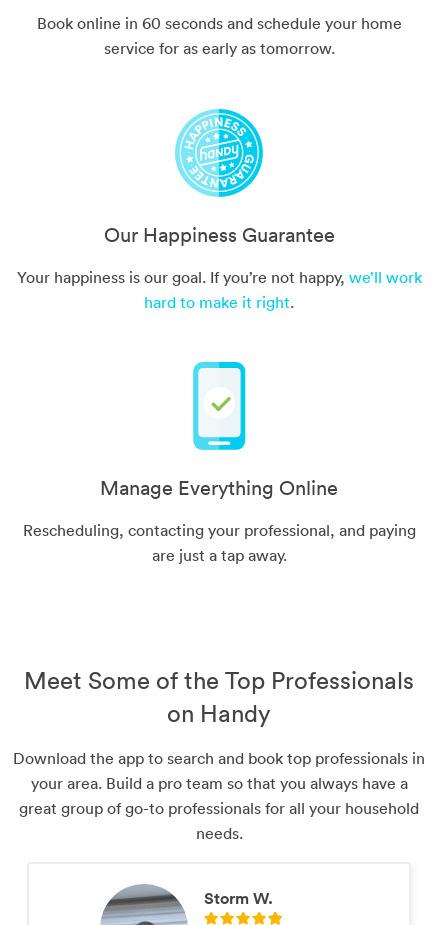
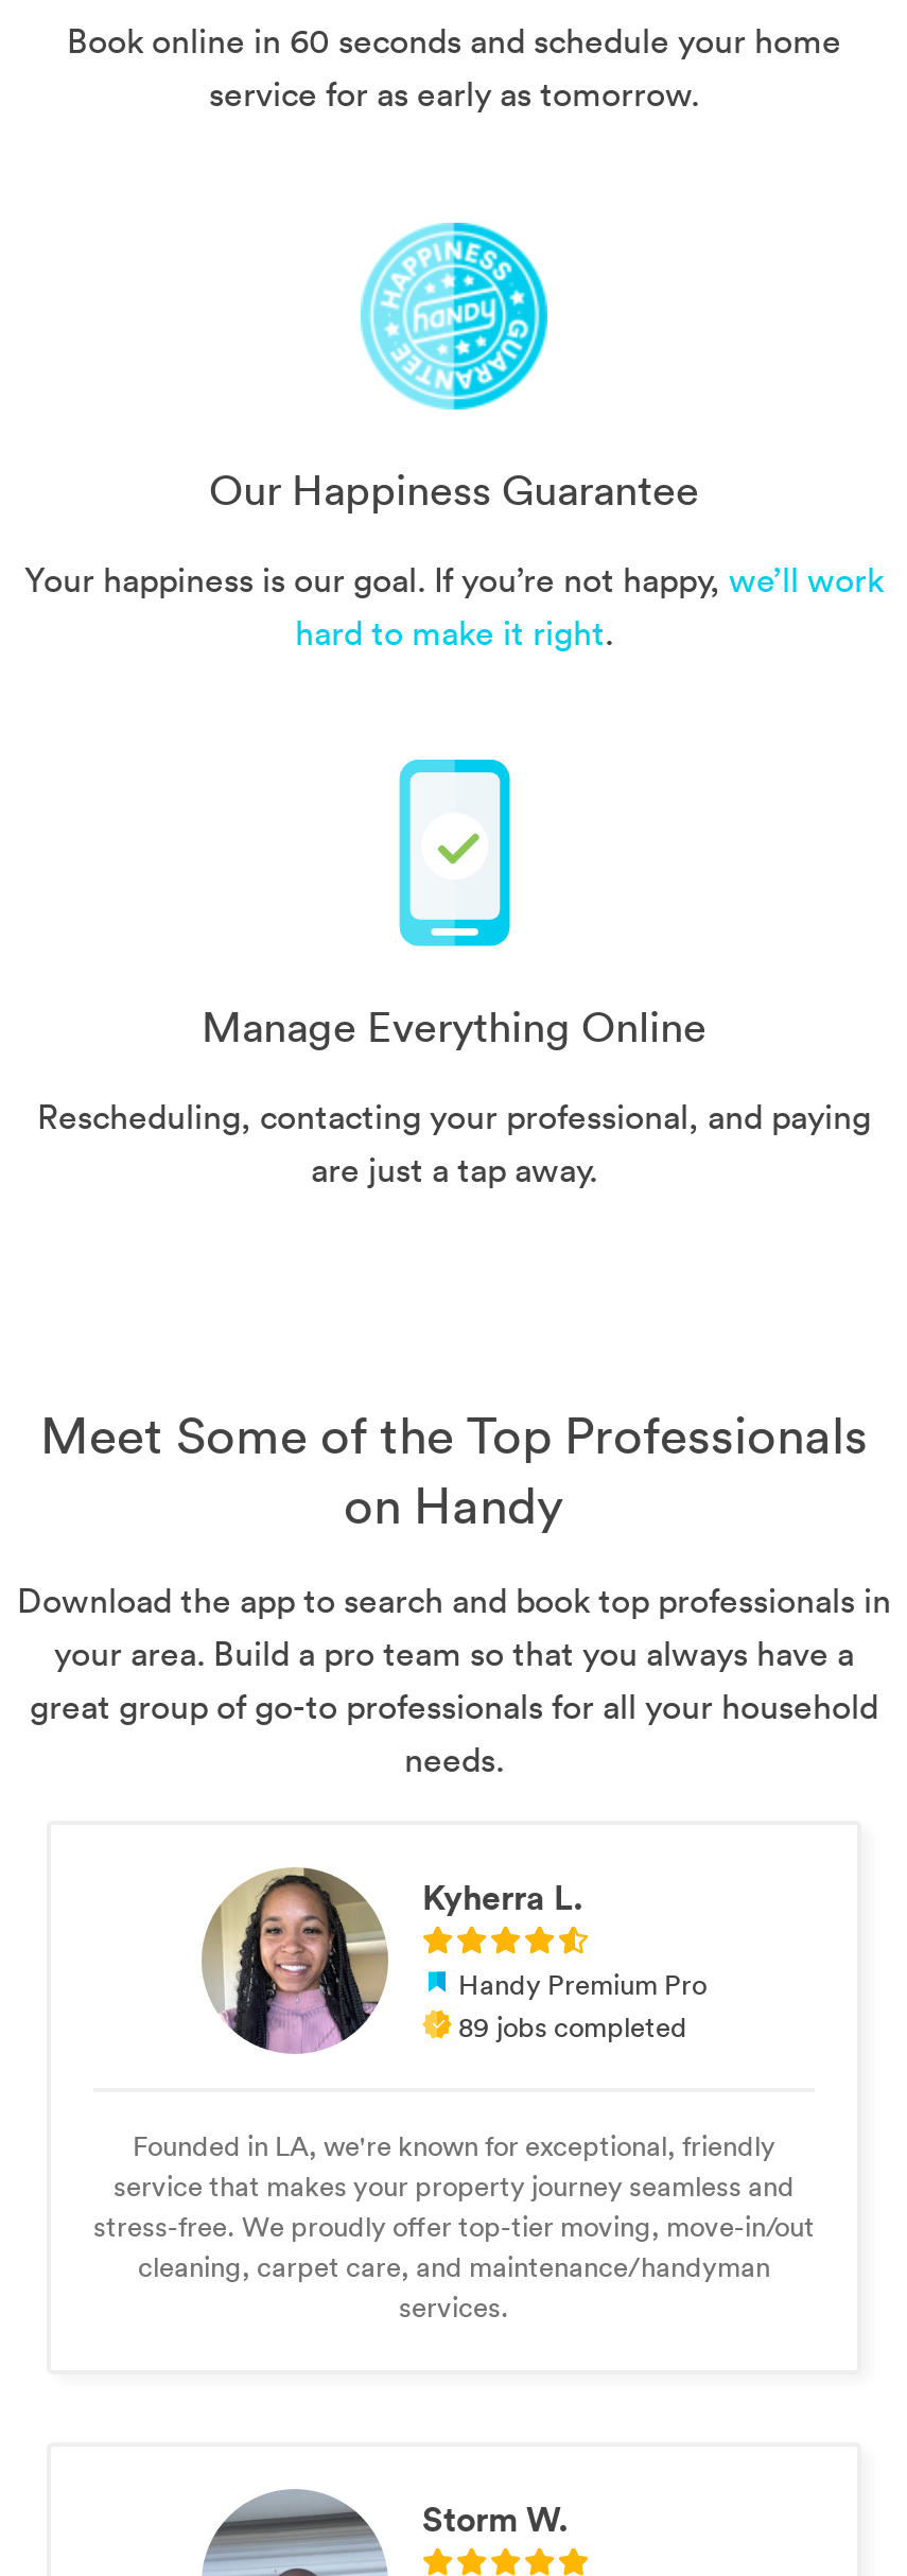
none -> [93,1867,815,2326] [image] | Kyherra L. | Handy Premium Pro | 89 jobs completed | Founded in LA, we're known for exceptional, friendly | service that makes your property journey seamless and | stress-free. We proudly offer top-tier moving, move-in/out | cleaning, carpet care, and maintenance/handyman | services.

